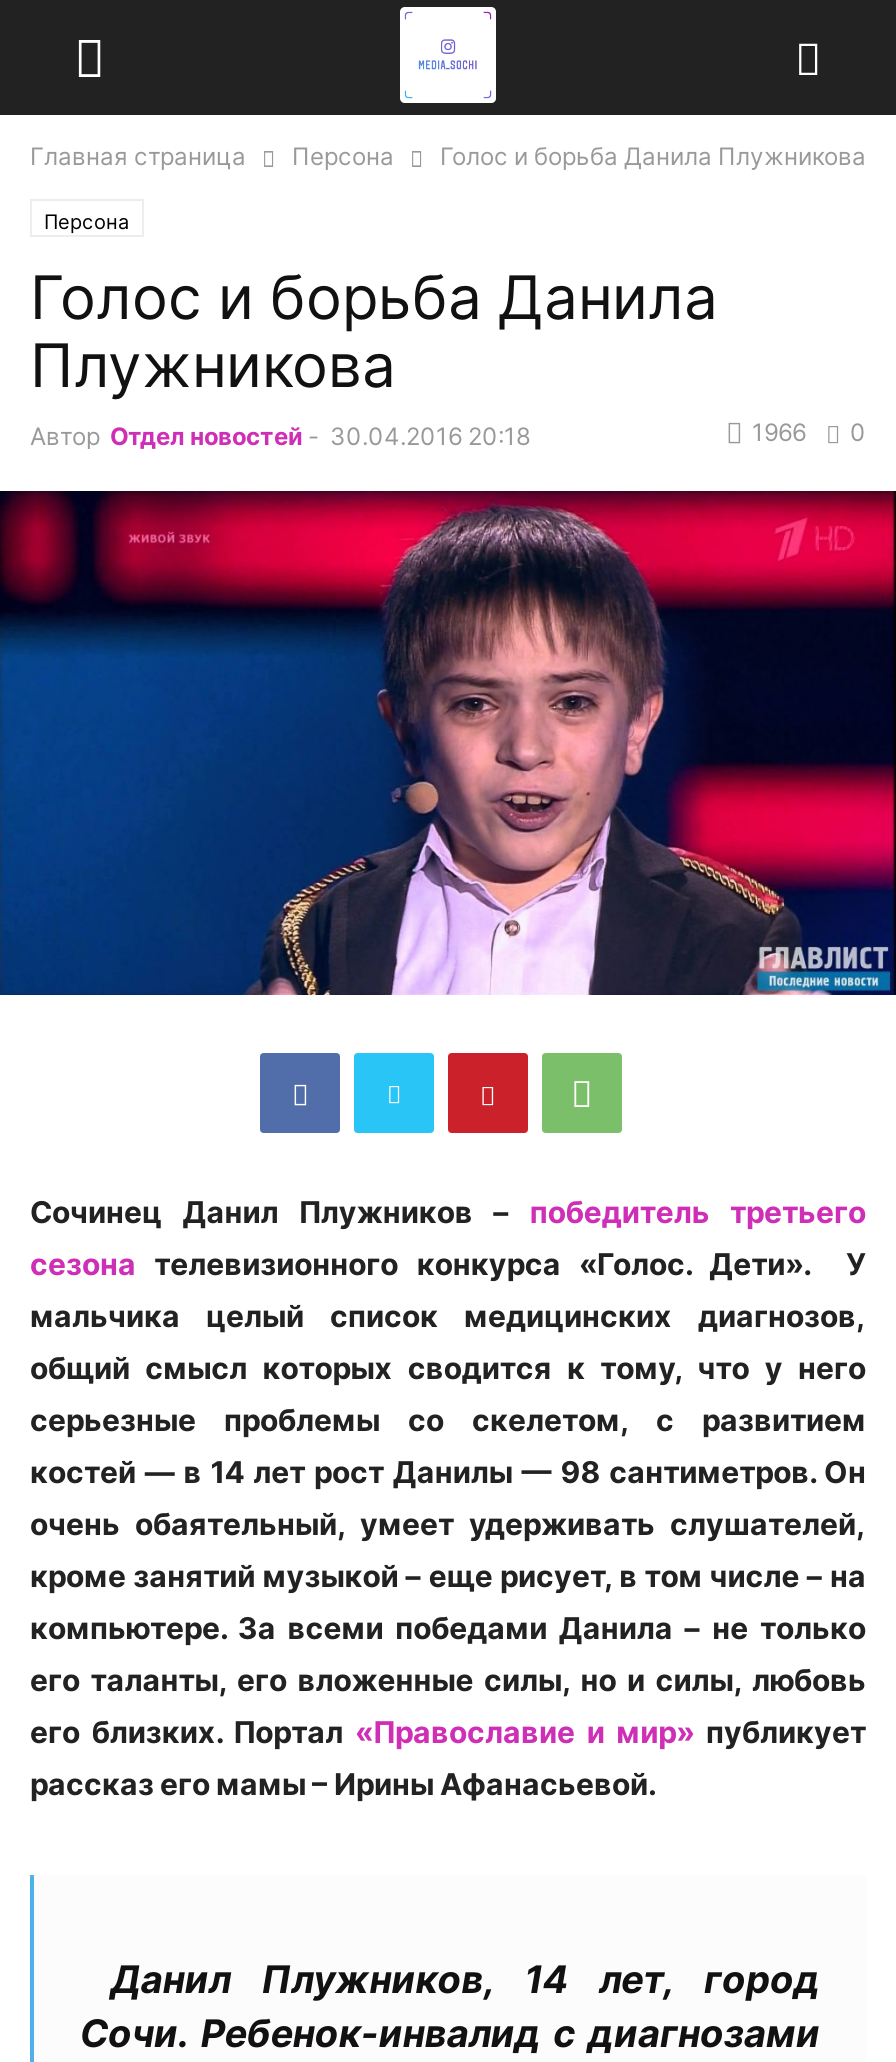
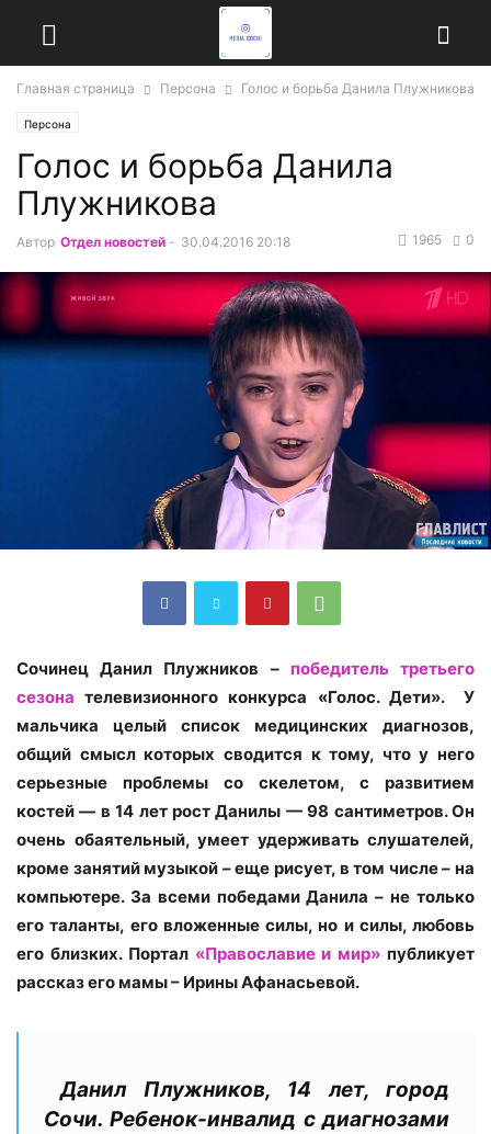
[752,417,866,447] 1966 0 -> [412,231,475,248] 1965 0

